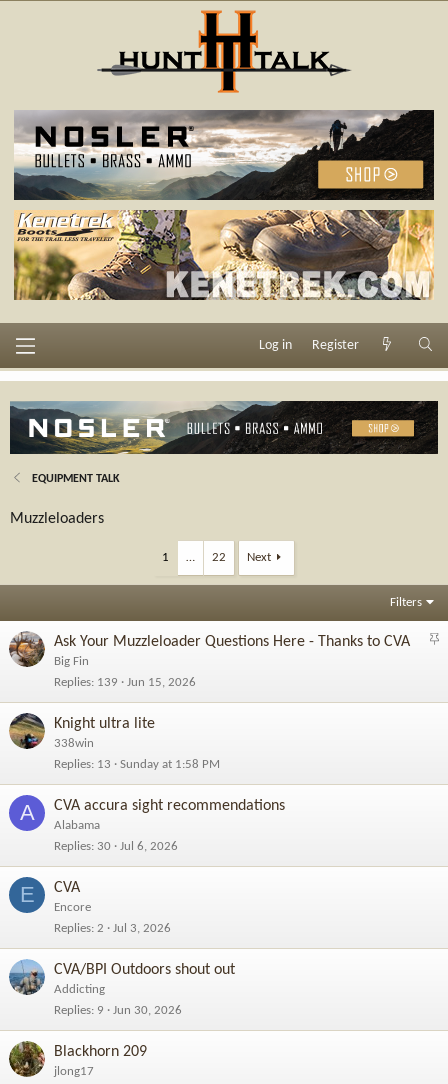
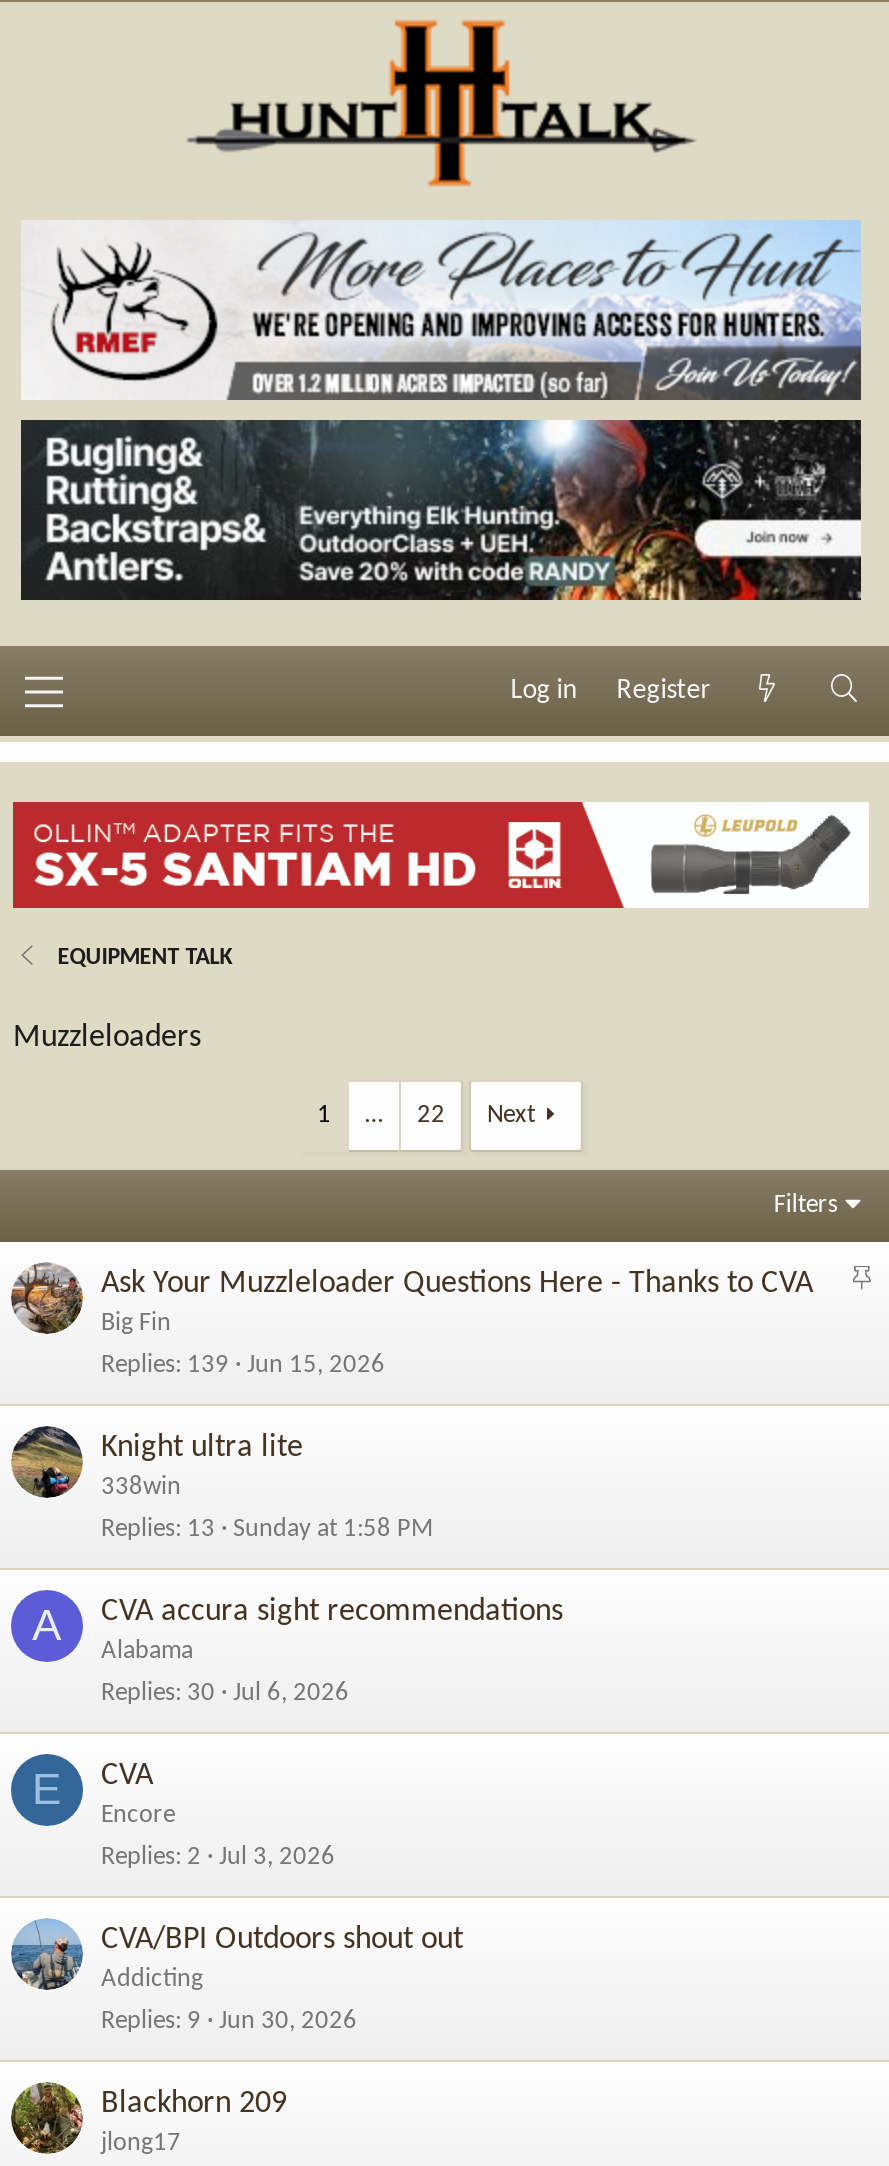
[13,109,435,201] [image] -> [21,220,863,400] [image]
[13,209,435,301] [image] -> [19,418,863,602] [image]
[9,400,439,455] [image] -> [11,800,871,910] [image]

